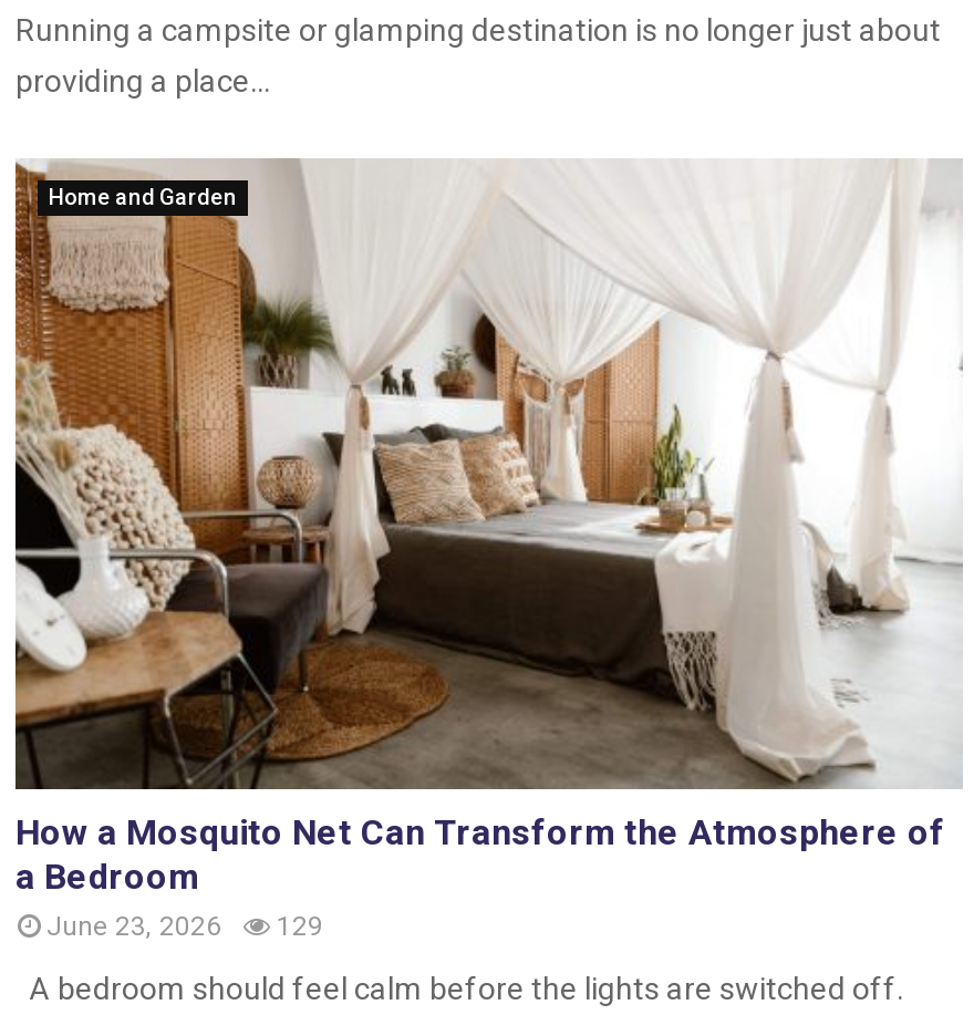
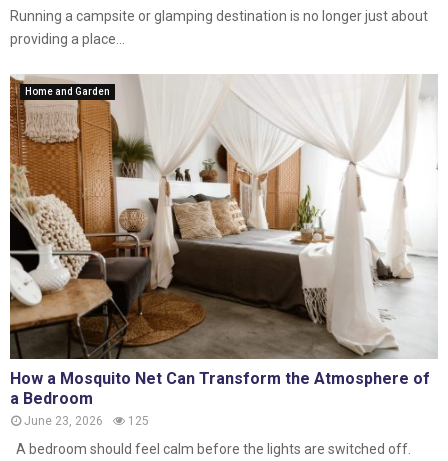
[46,912,323,943] June 23, 2026 129 -> [24,414,149,428] June 23, 2026 125

